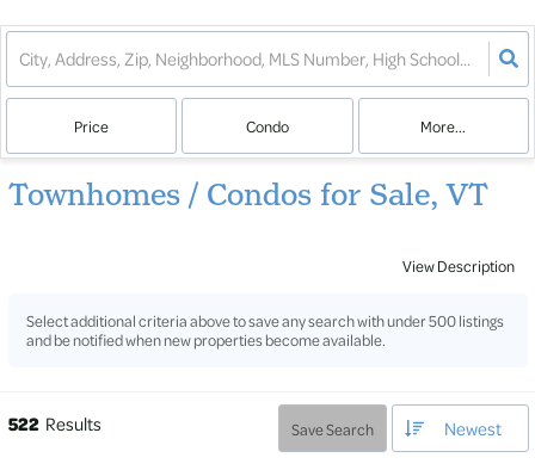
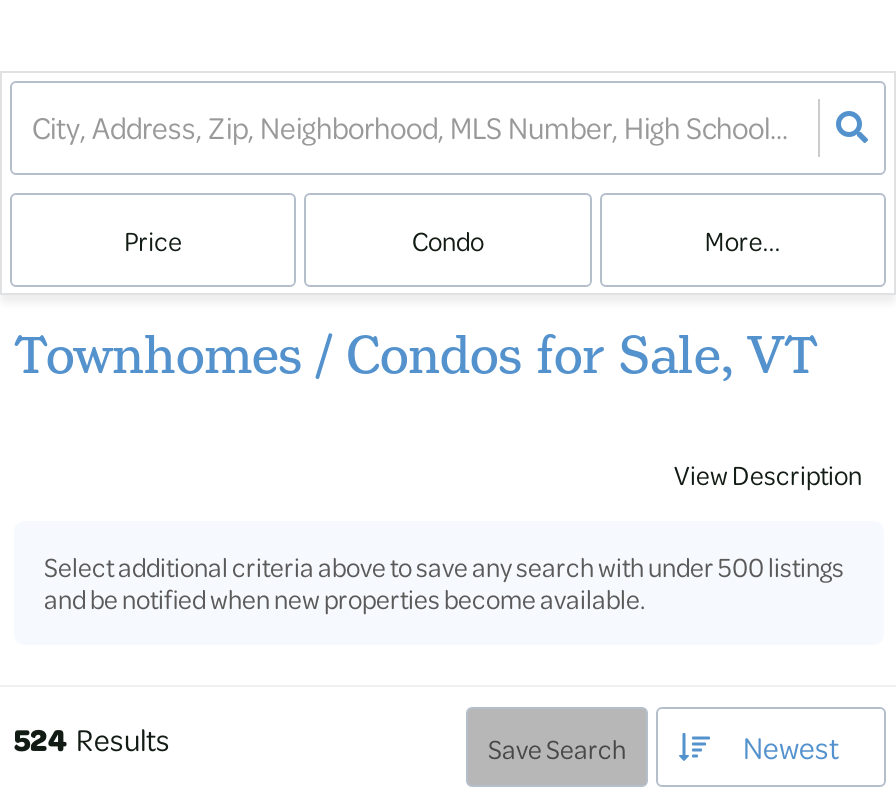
[8,410,102,435] 522 Results -> [14,717,170,759] 524 Results

